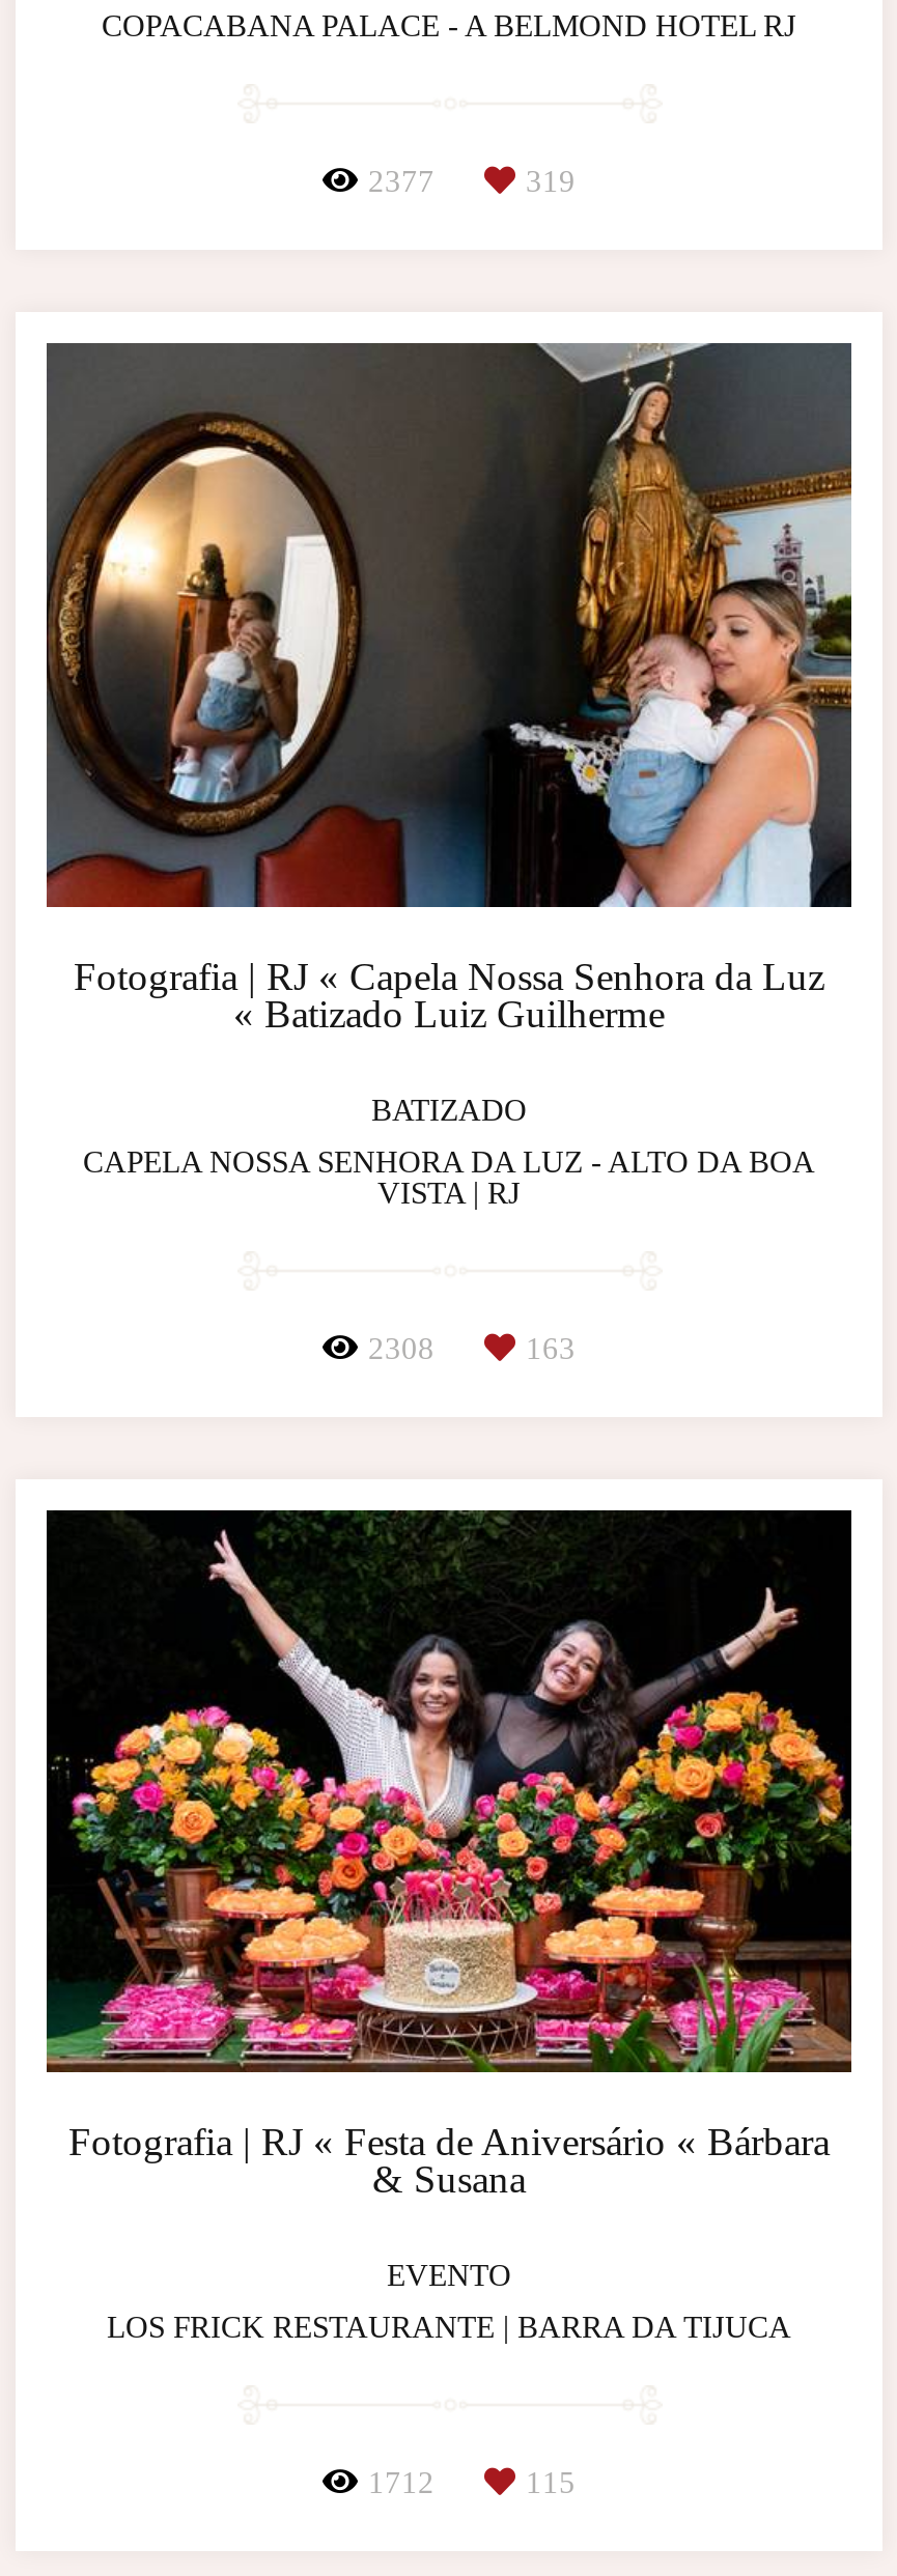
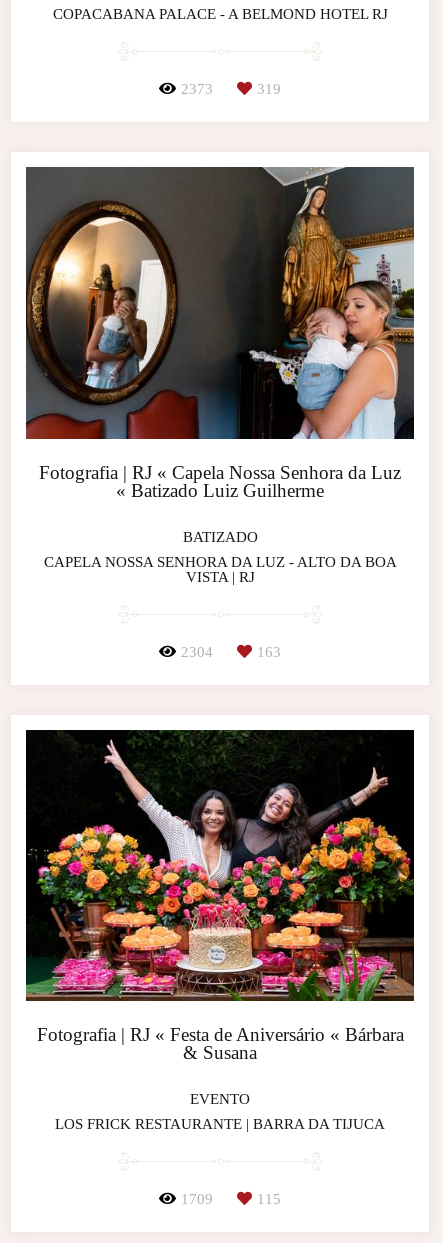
[368,165,435,198] 2377 -> [181,81,213,97] 2373
[368,1331,435,1364] 2308 -> [181,643,213,659] 2304
[368,2466,435,2499] 1712 -> [181,1191,213,1207] 1709

